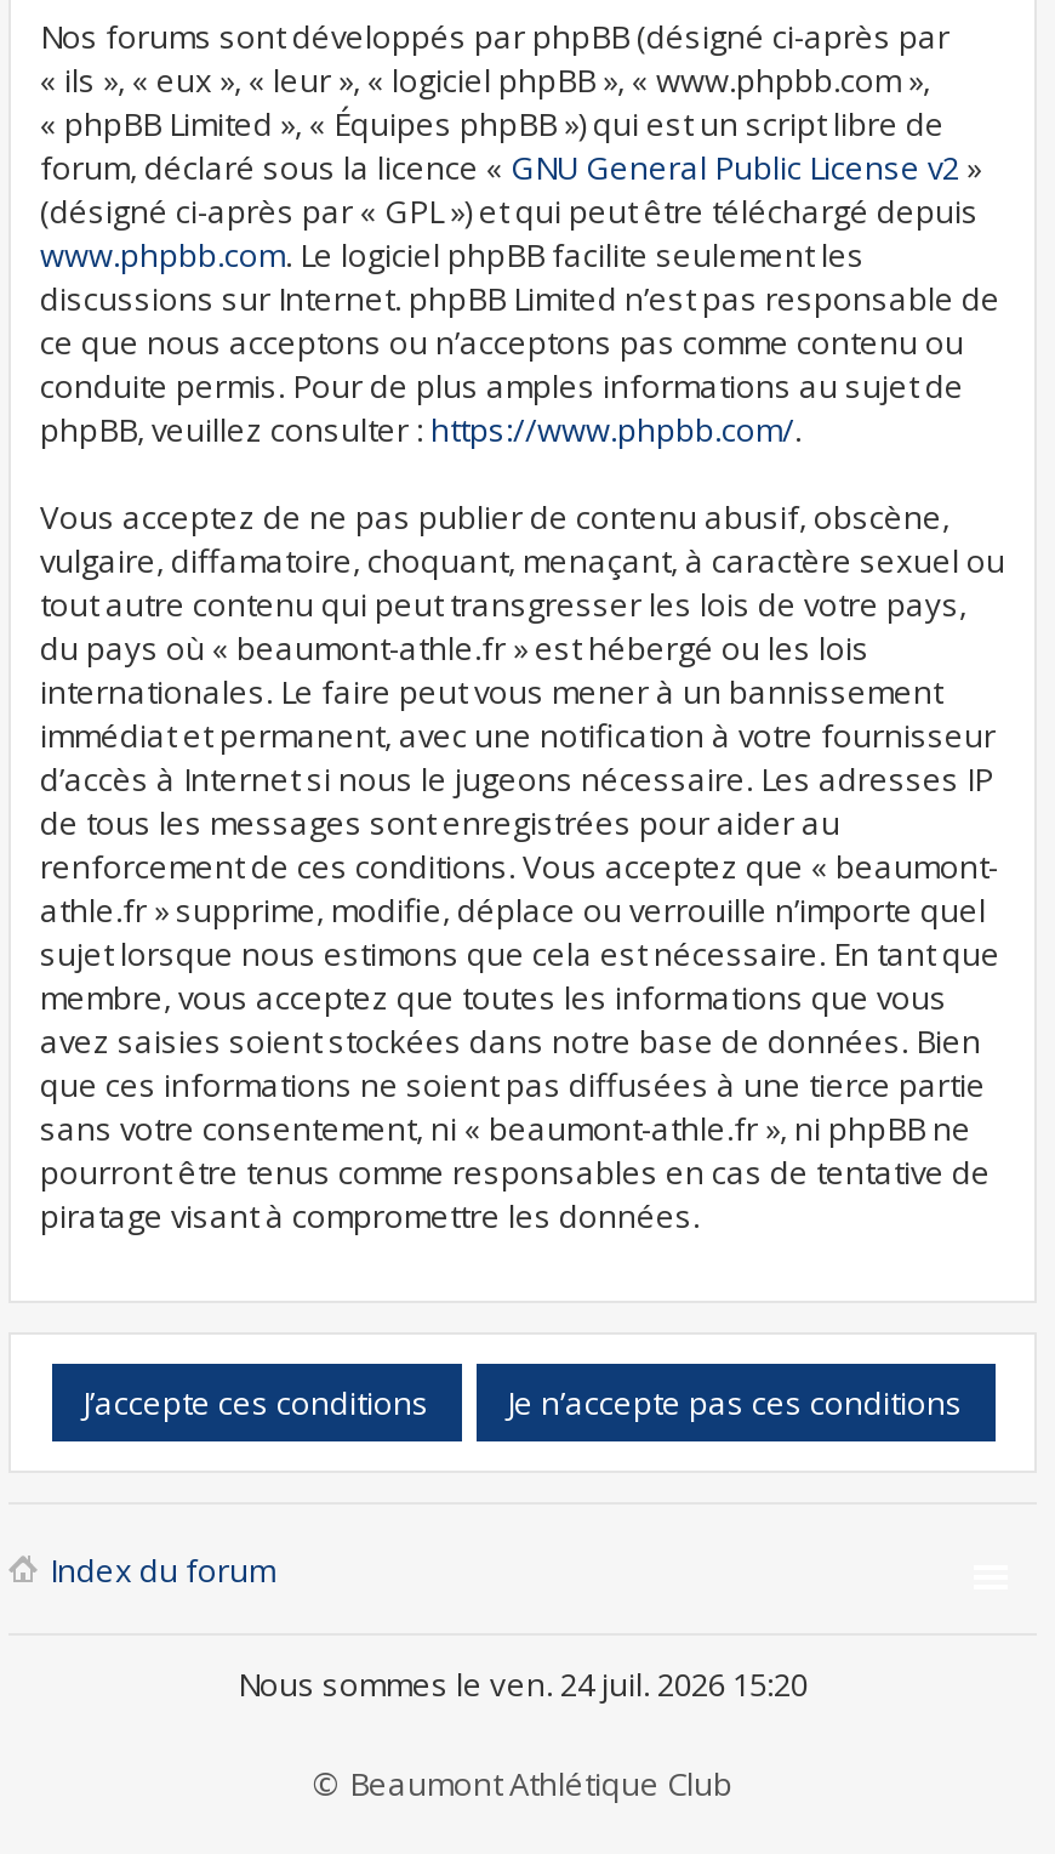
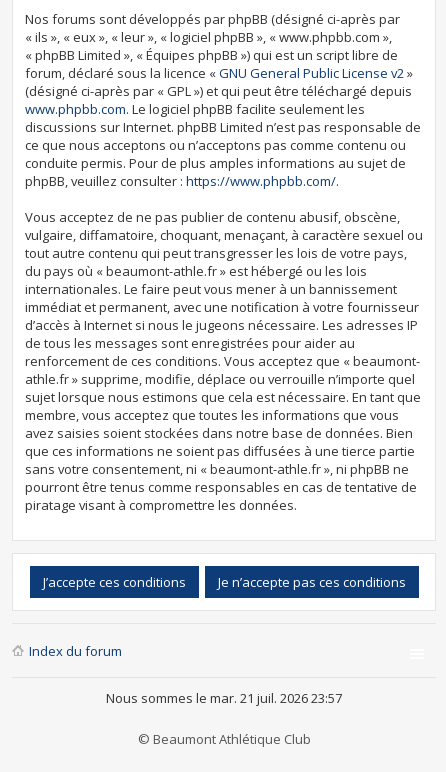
[238,1662,808,1706] Nous sommes le ven. 24 juil. 2026 15:20 -> [106,689,342,707] Nous sommes le mar. 21 juil. 2026 23:57

